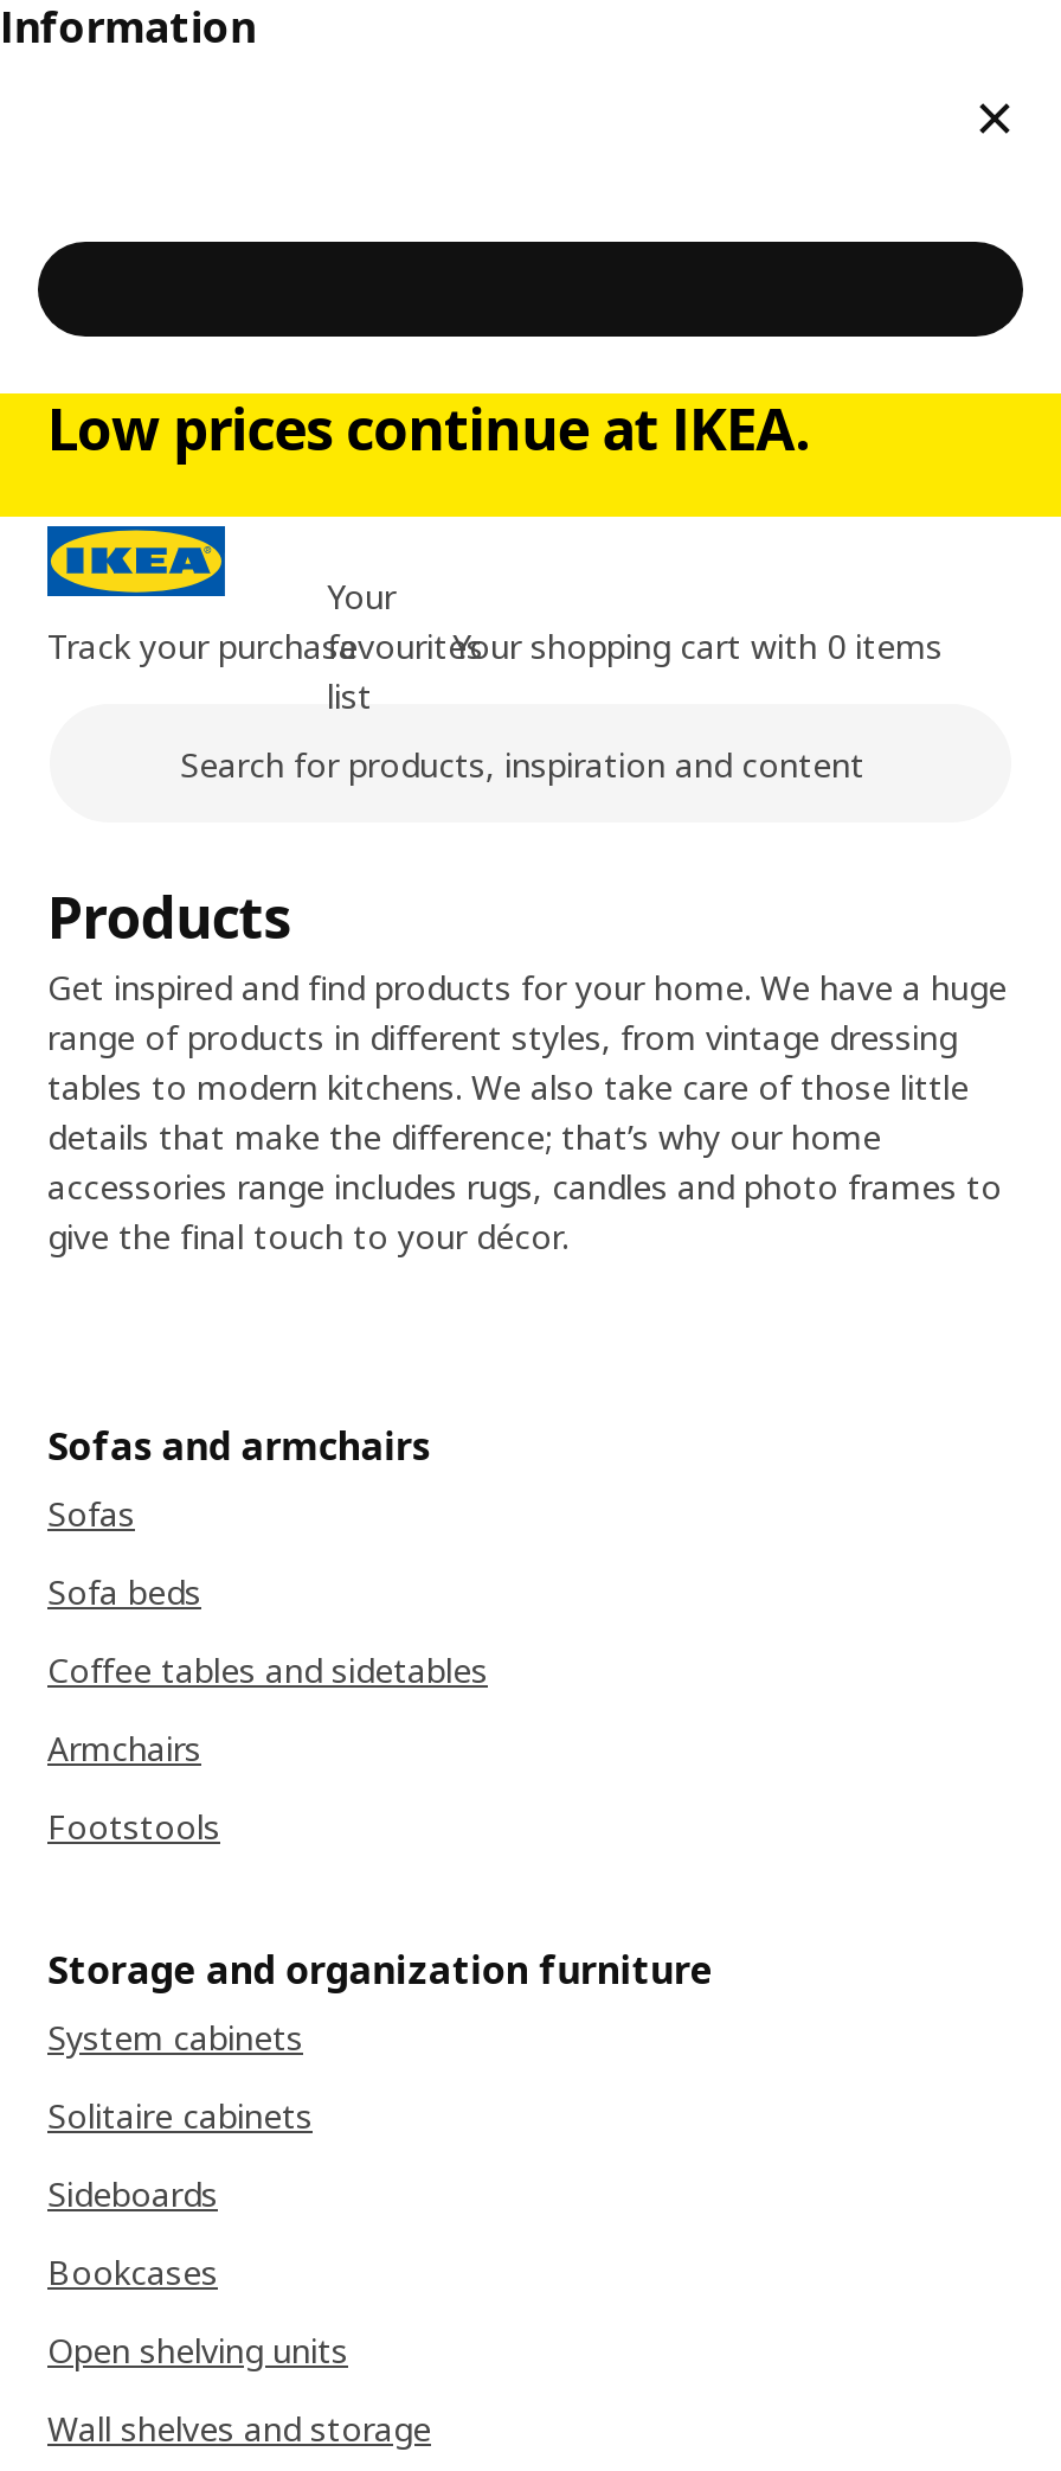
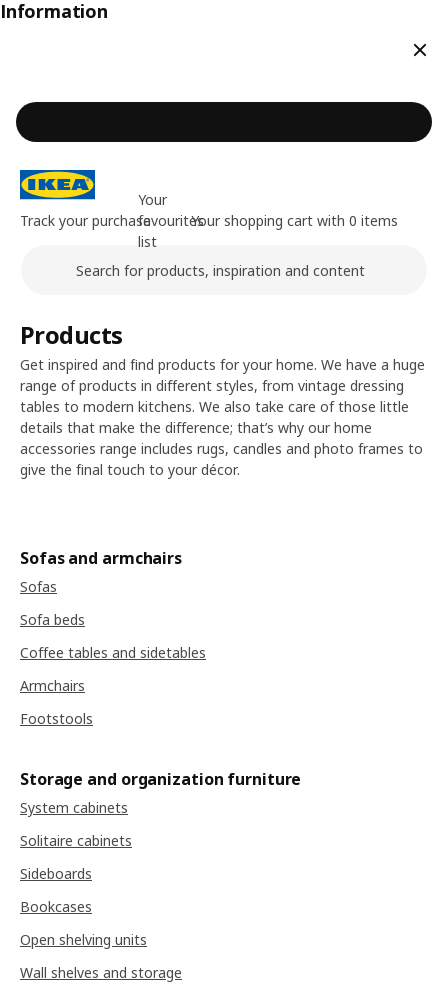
[47,389,808,467] Low prices continue at IKEA. -> none

